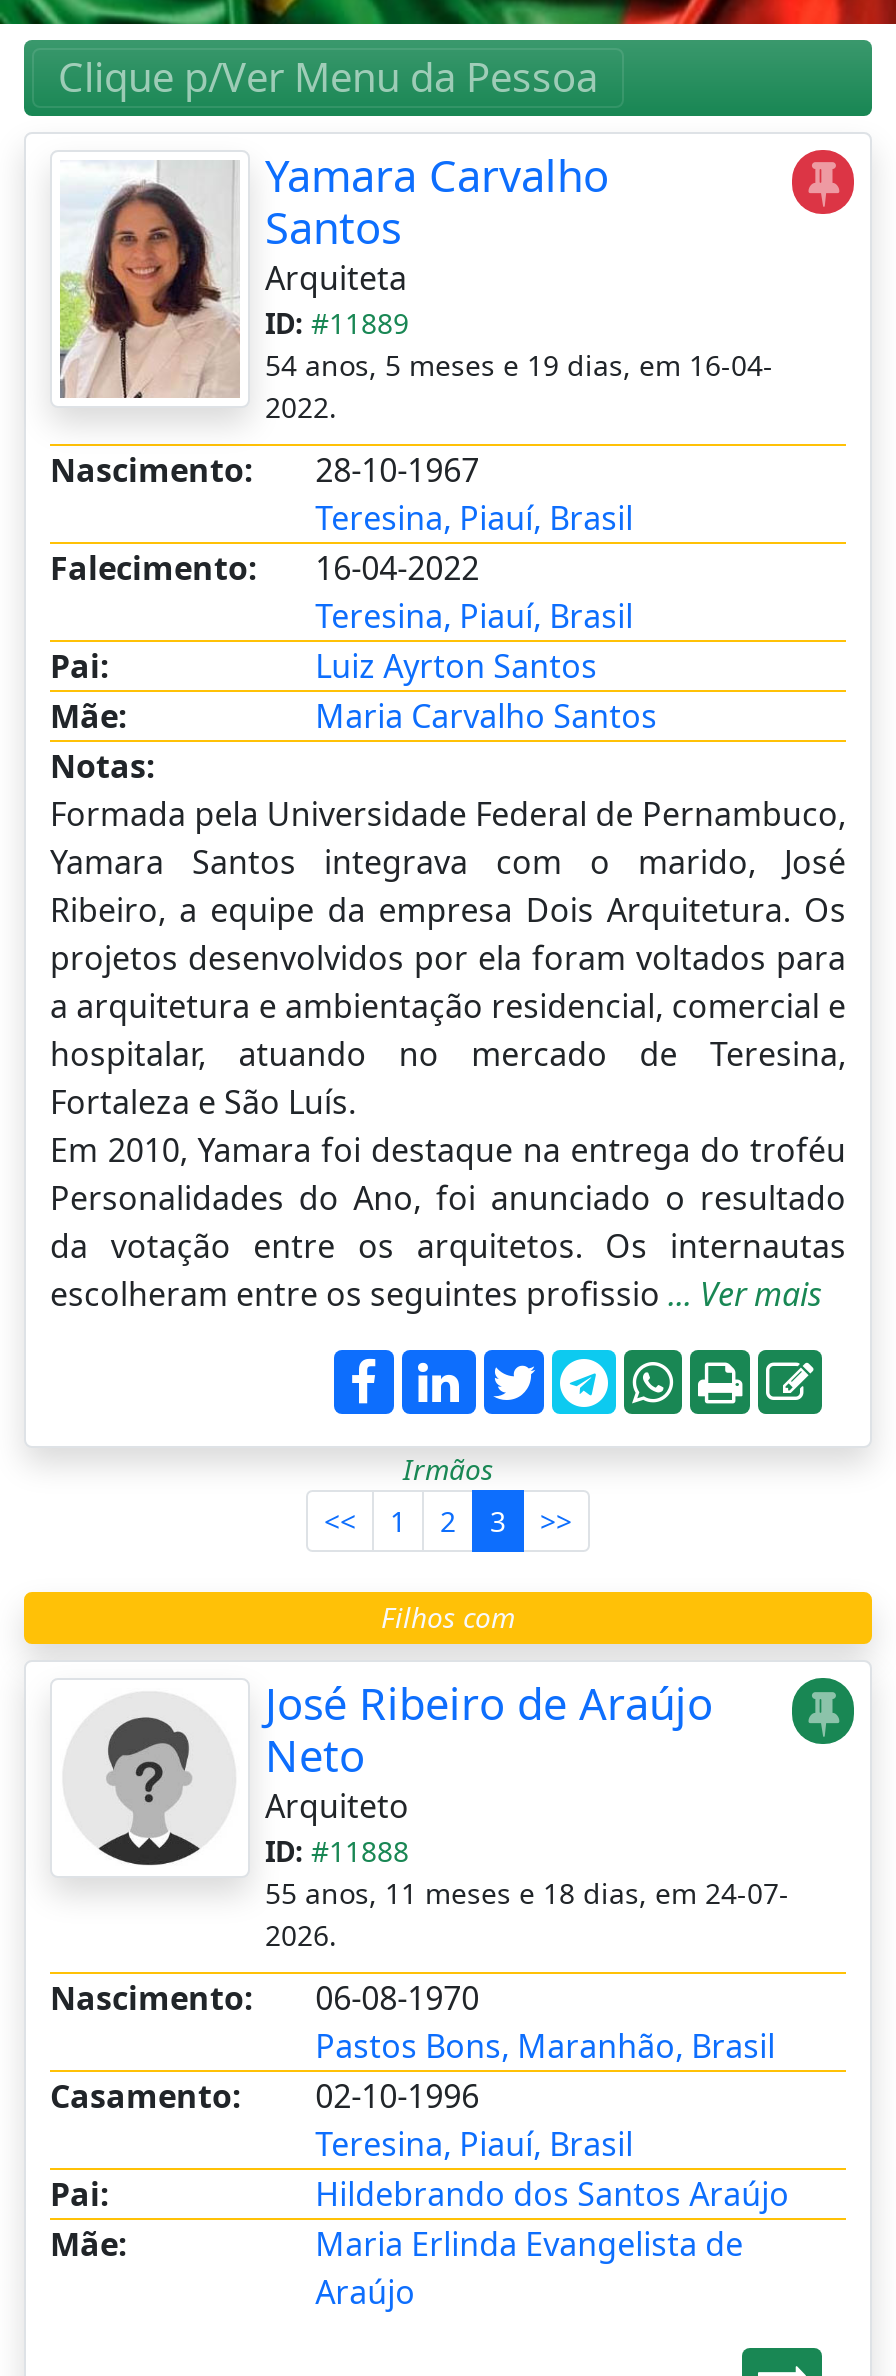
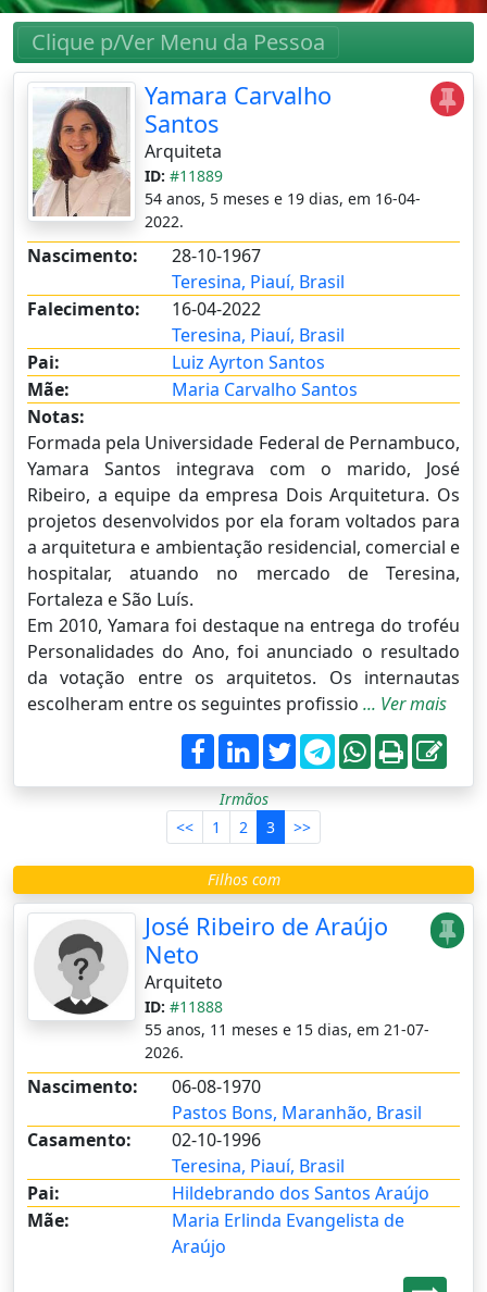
[265,1875,789,1913] 55 anos, 11 meses e 18 dias, em 24-07- -> [144,1019,429,1040] 55 anos, 11 meses e 15 dias, em 21-07-

